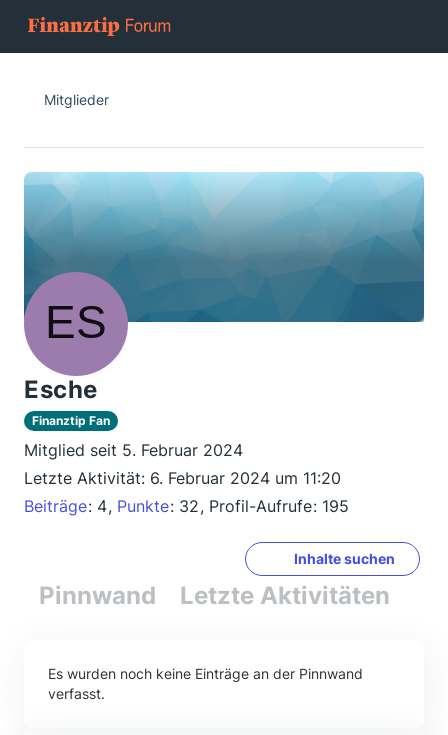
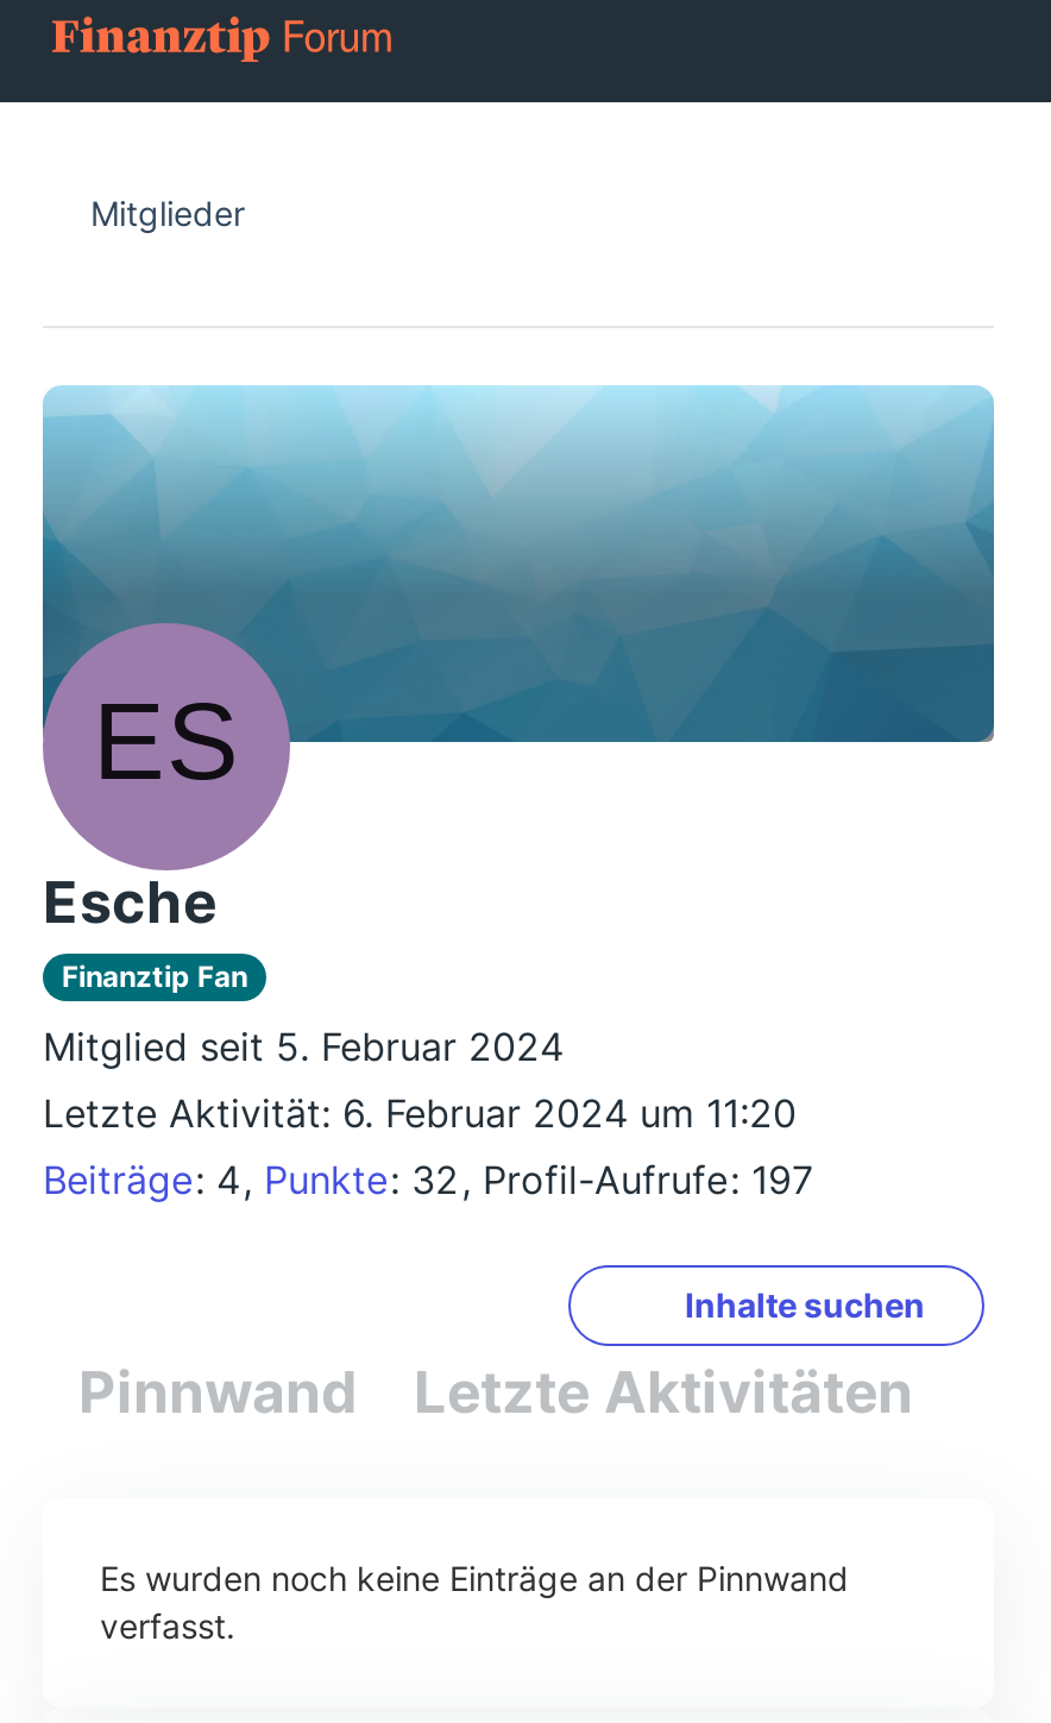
[24,496,349,516] Beiträge 4 Punkte 32 Profil-Aufrufe 195 -> [43,1156,813,1204] Beiträge 4 Punkte 32 Profil-Aufrufe 197

